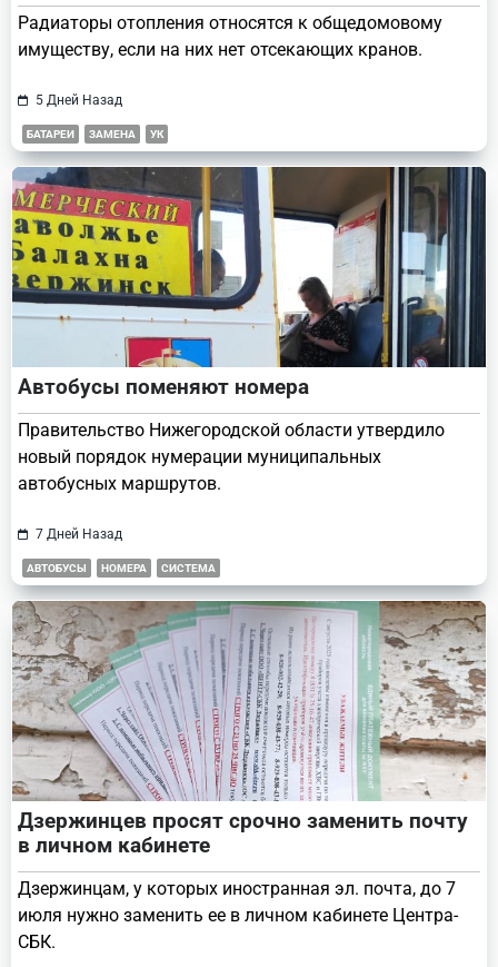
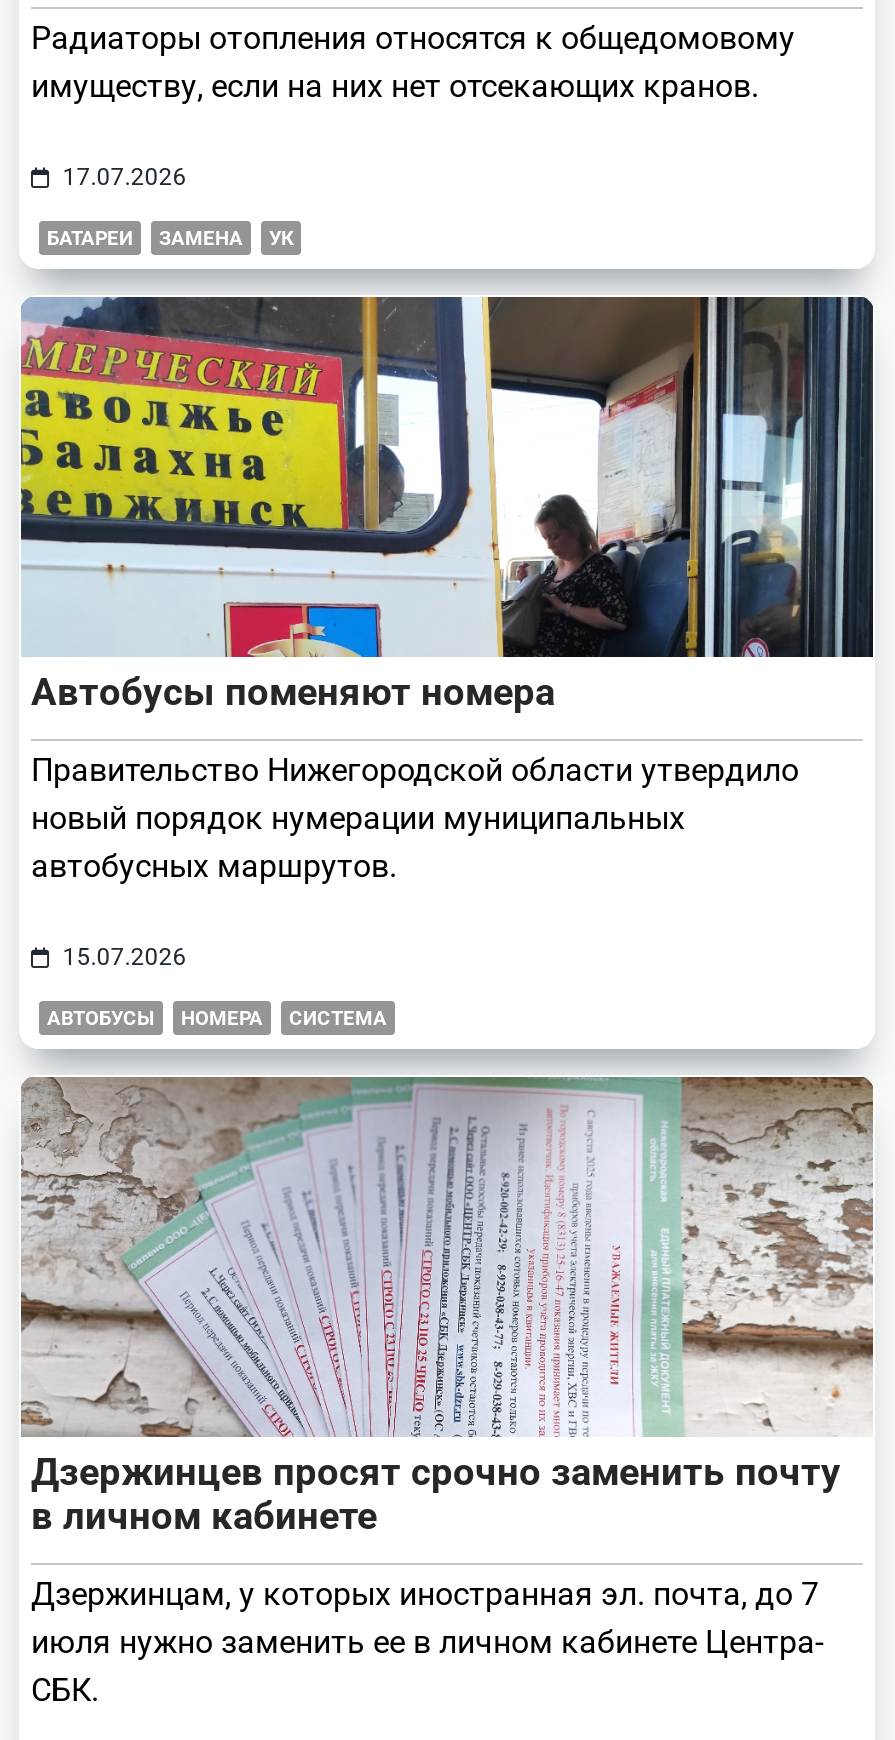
[35,92,122,107] 5 Дней Назад -> [63,162,187,190] 17.07.2026
[35,526,122,541] 7 Дней Назад -> [63,942,187,970] 15.07.2026

